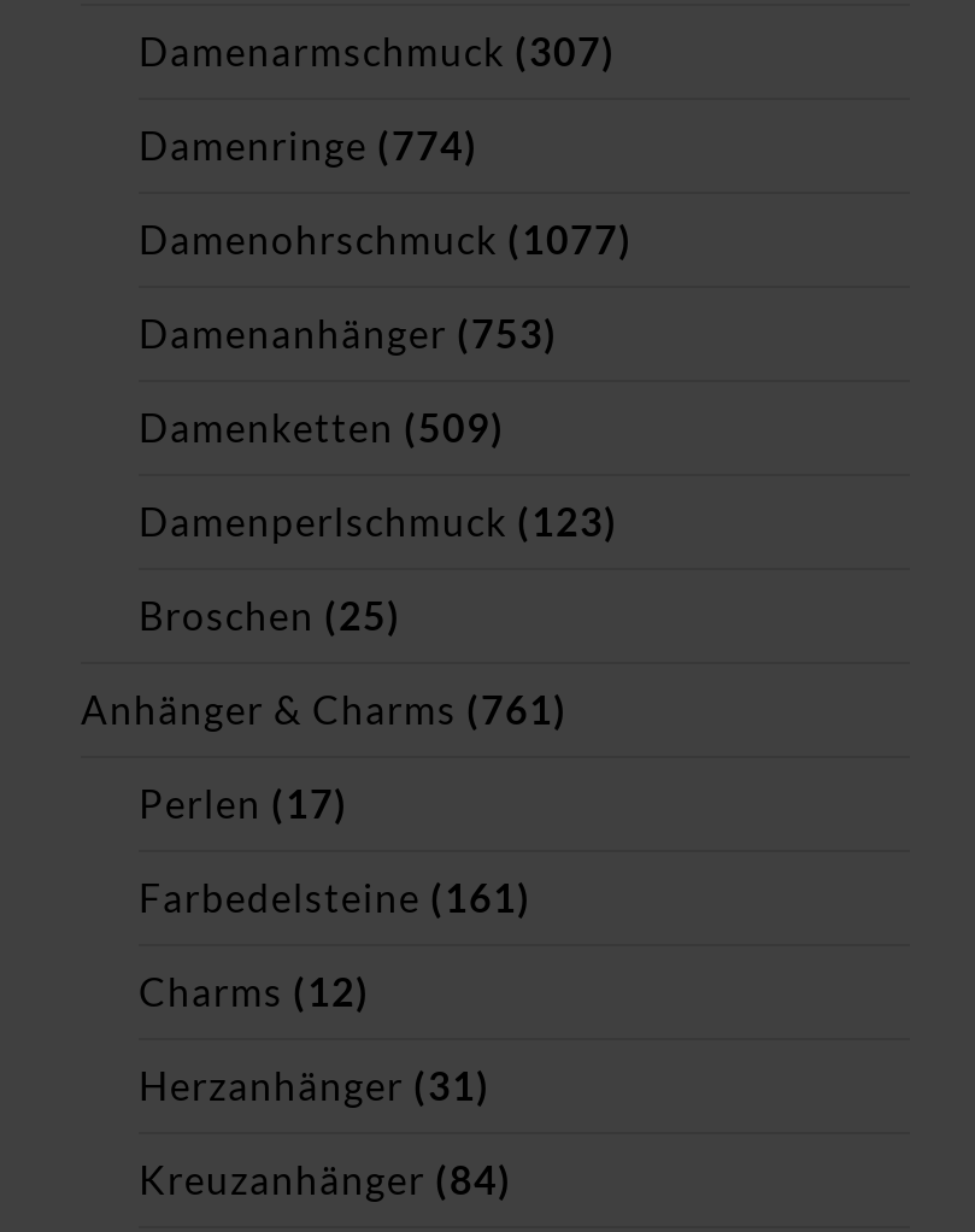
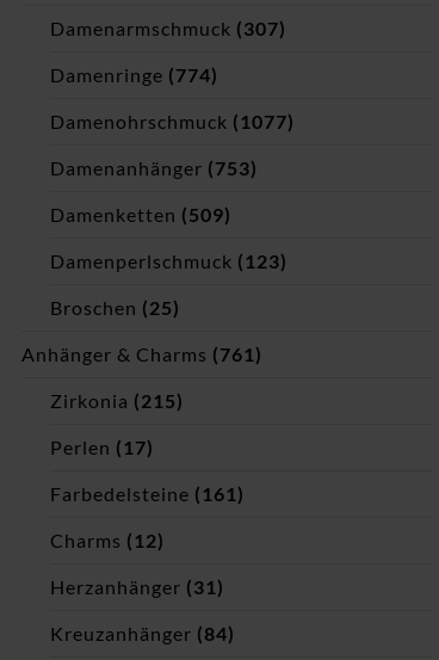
none -> [50,389,184,412] Zirkonia (215)

